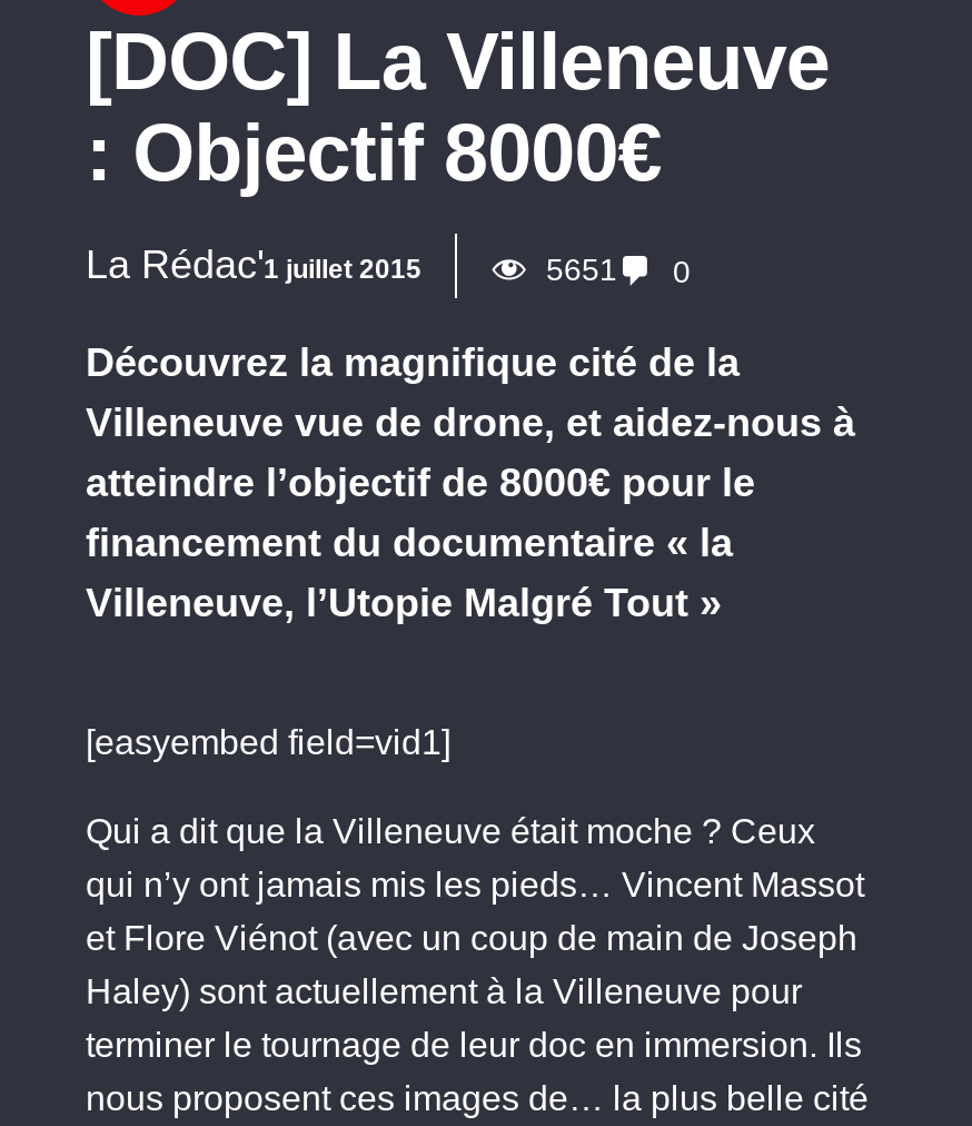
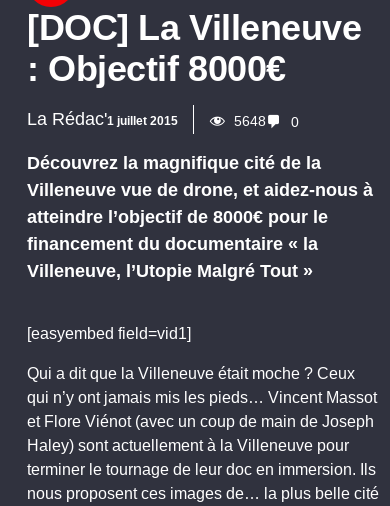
[546,252,691,290] 5651 0 -> [234,113,299,130] 5648 0

